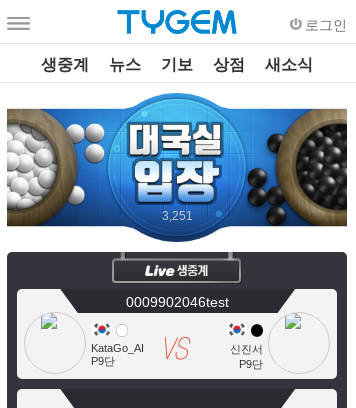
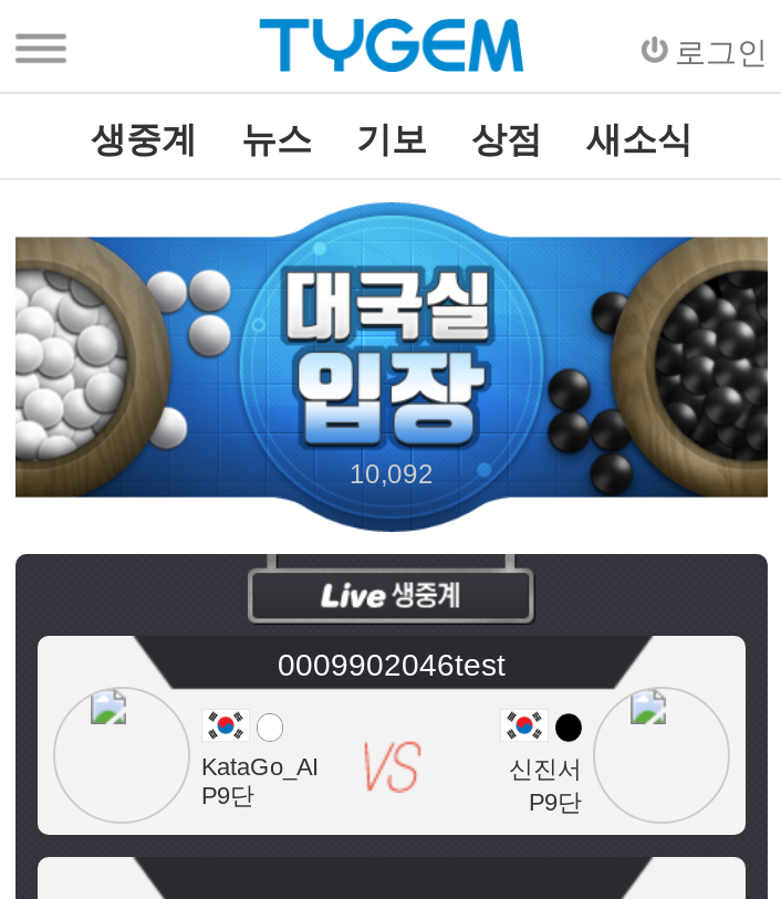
[161,209,192,223] 3,251 -> [350,459,434,490] 10,092

